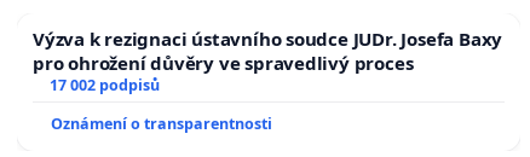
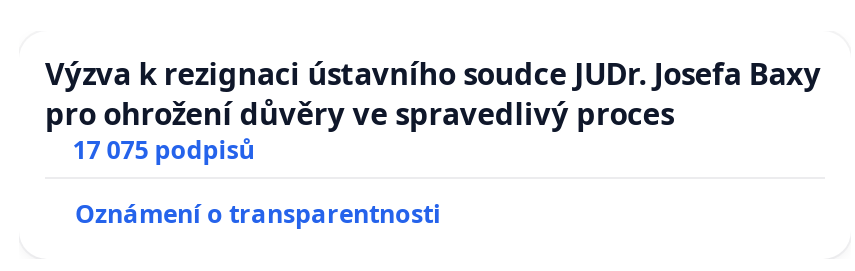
[49,75,159,95] 17 002 podpisů -> [73,133,255,167] 17 075 podpisů

